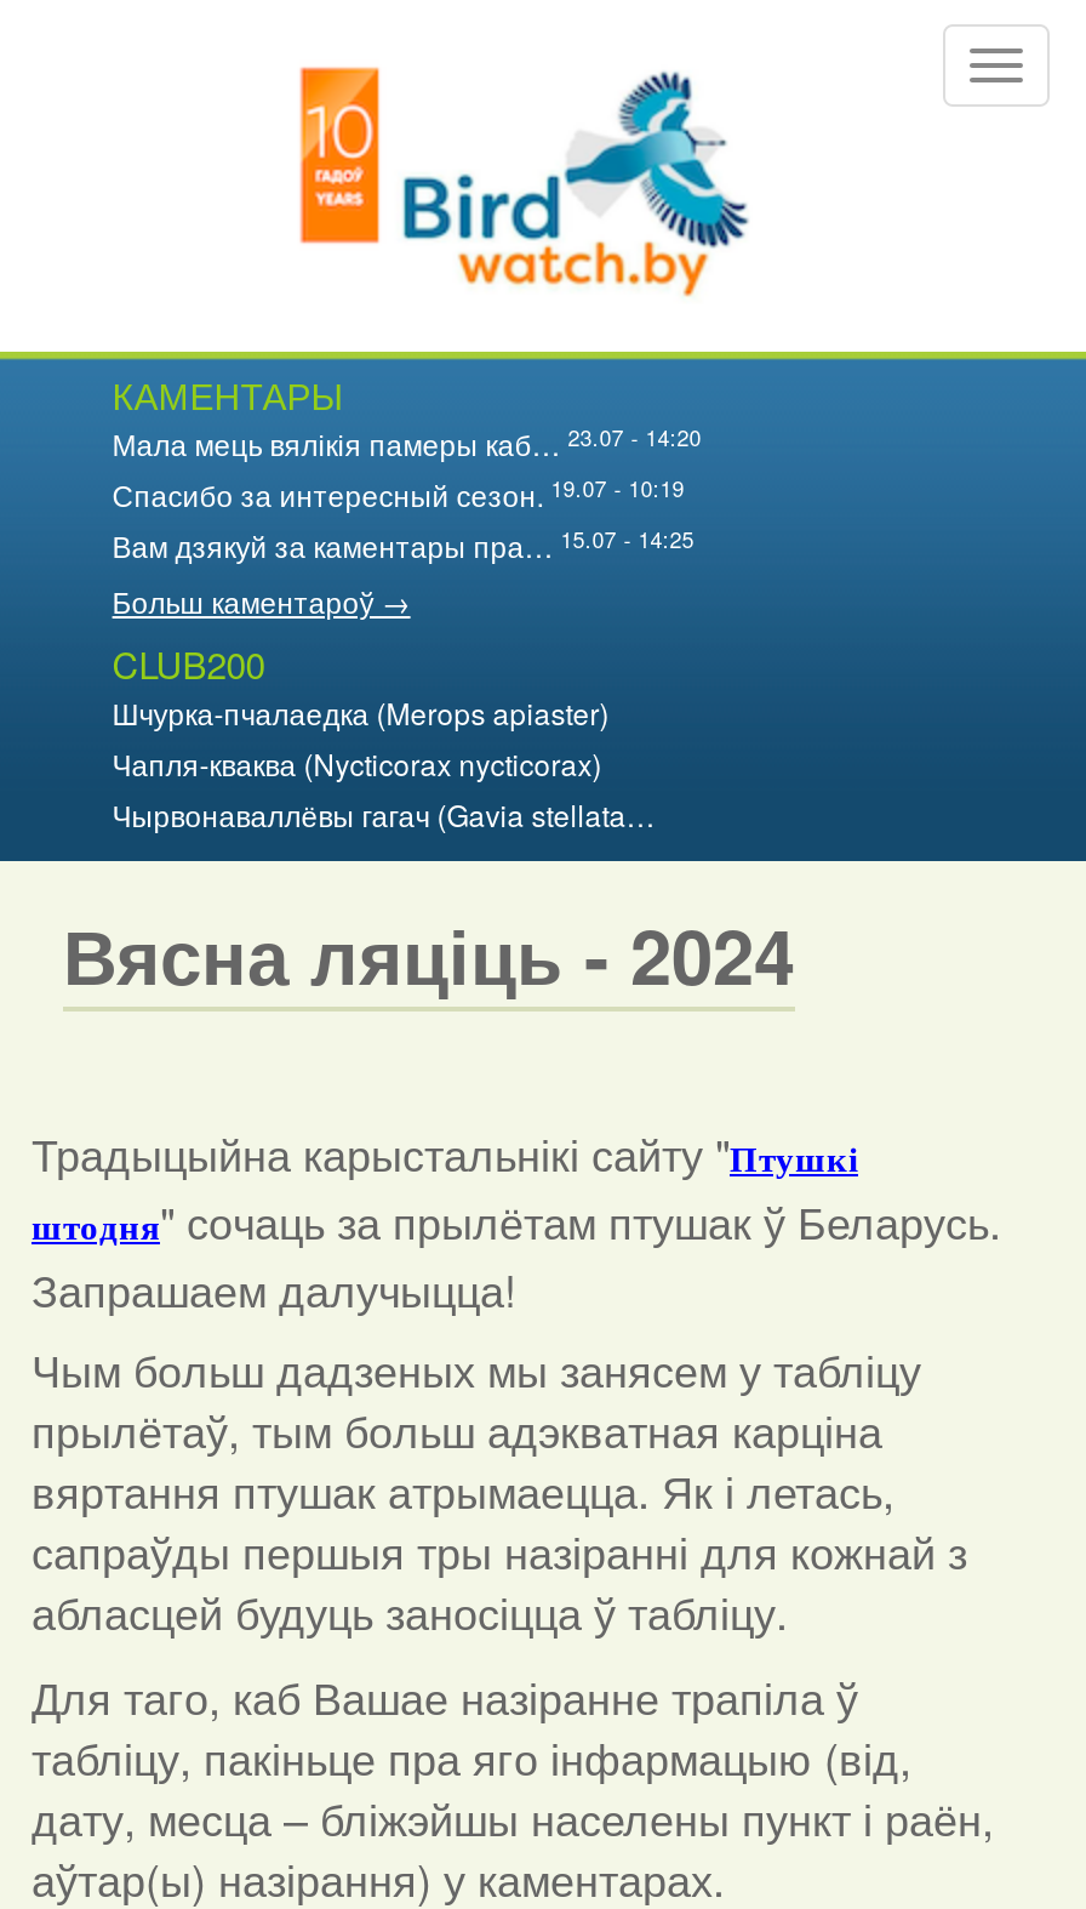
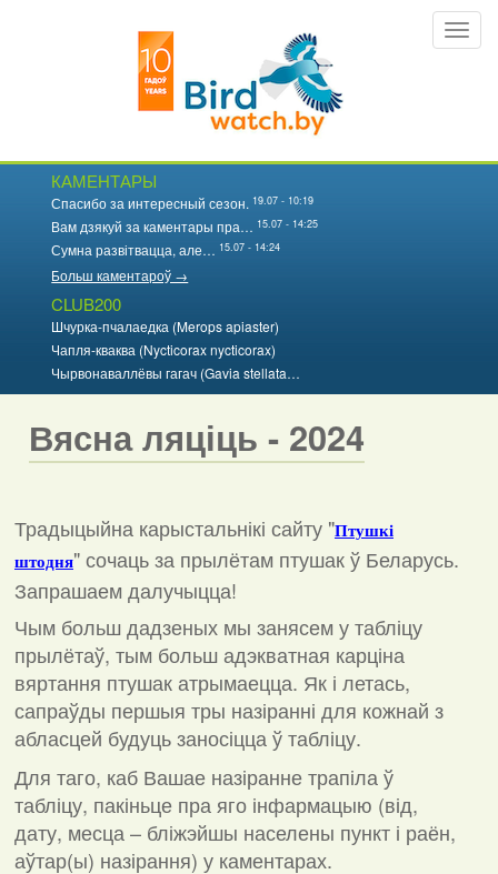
[112,421,701,463] Мала мець вялікія памеры каб… 23.07 - 14:20 -> none
moved [112,472,694,565] -> [51,193,318,235]: Спасибо за интересный сезон. 19.07 - 10:19 | Вам дзякуй за каментары пра… 15.07 - 14:25
none -> [51,239,280,259] Сумна развітвацца, але… 15.07 - 14:24

